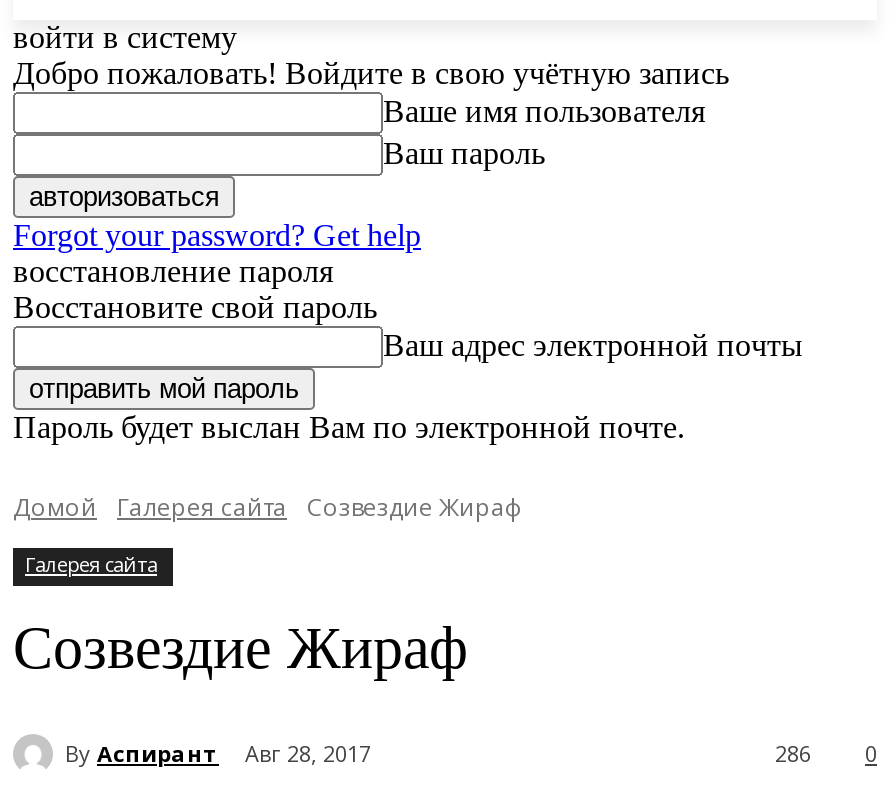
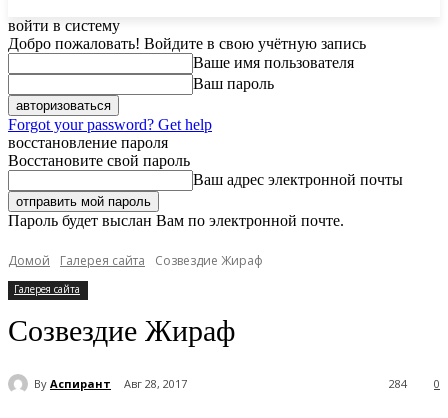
[775,738,877,768] 286 0 -> [389,376,440,391] 284 0

